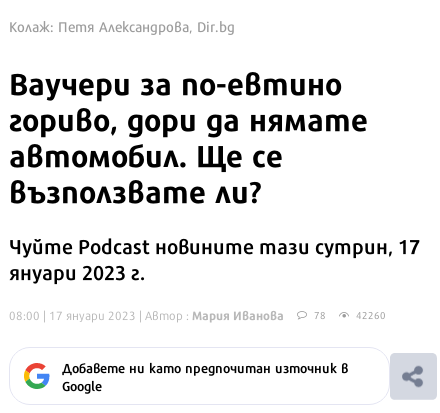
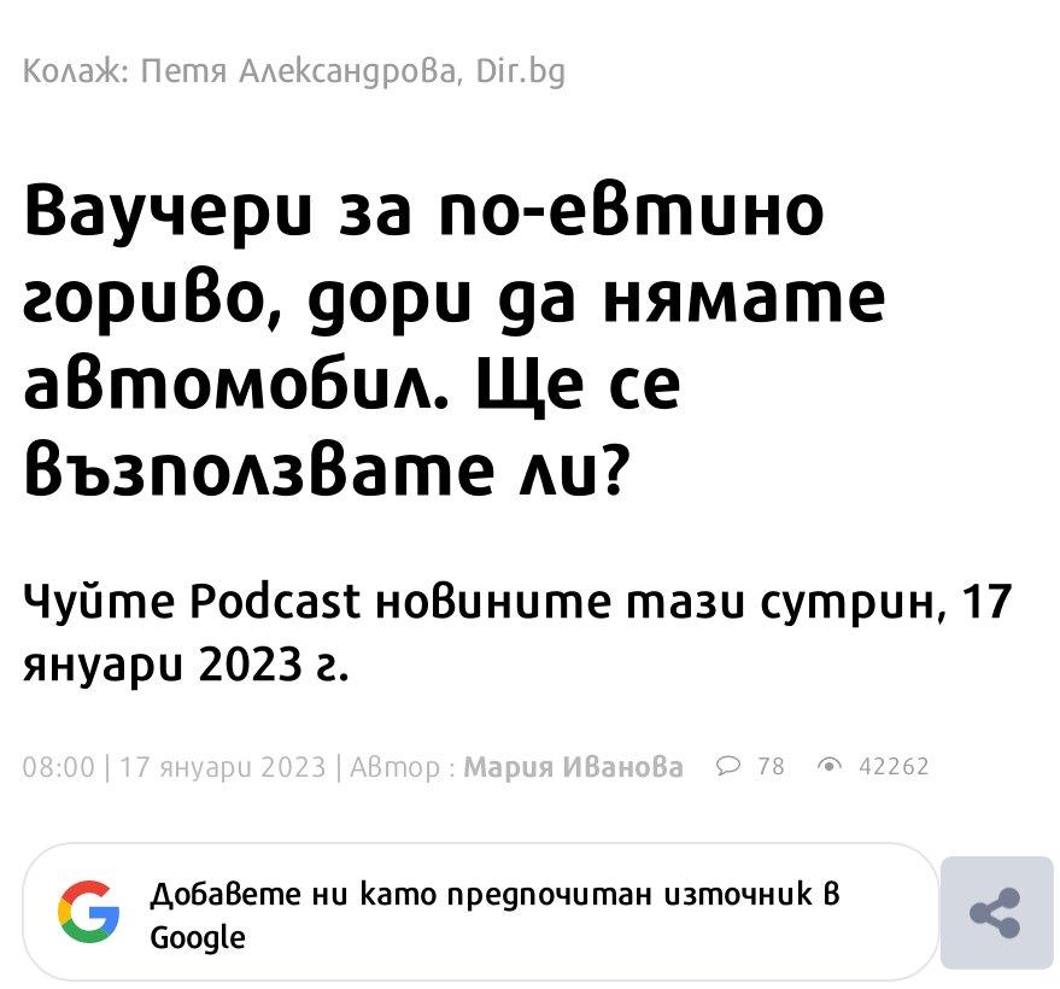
[356,307,386,322] 42260 -> [859,745,931,782] 42262

